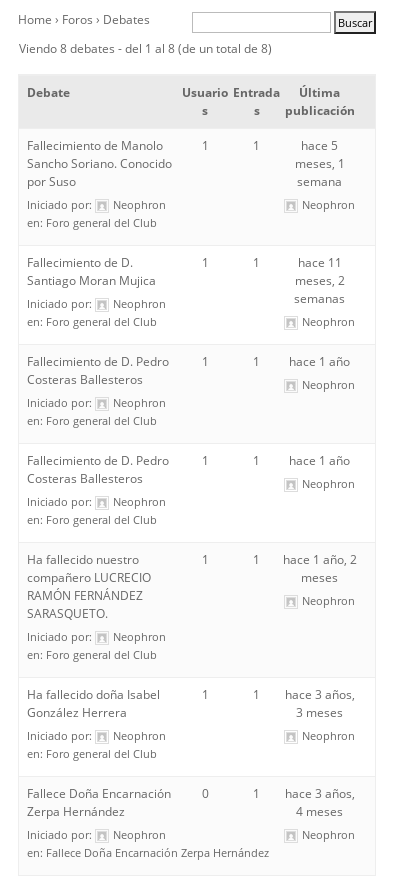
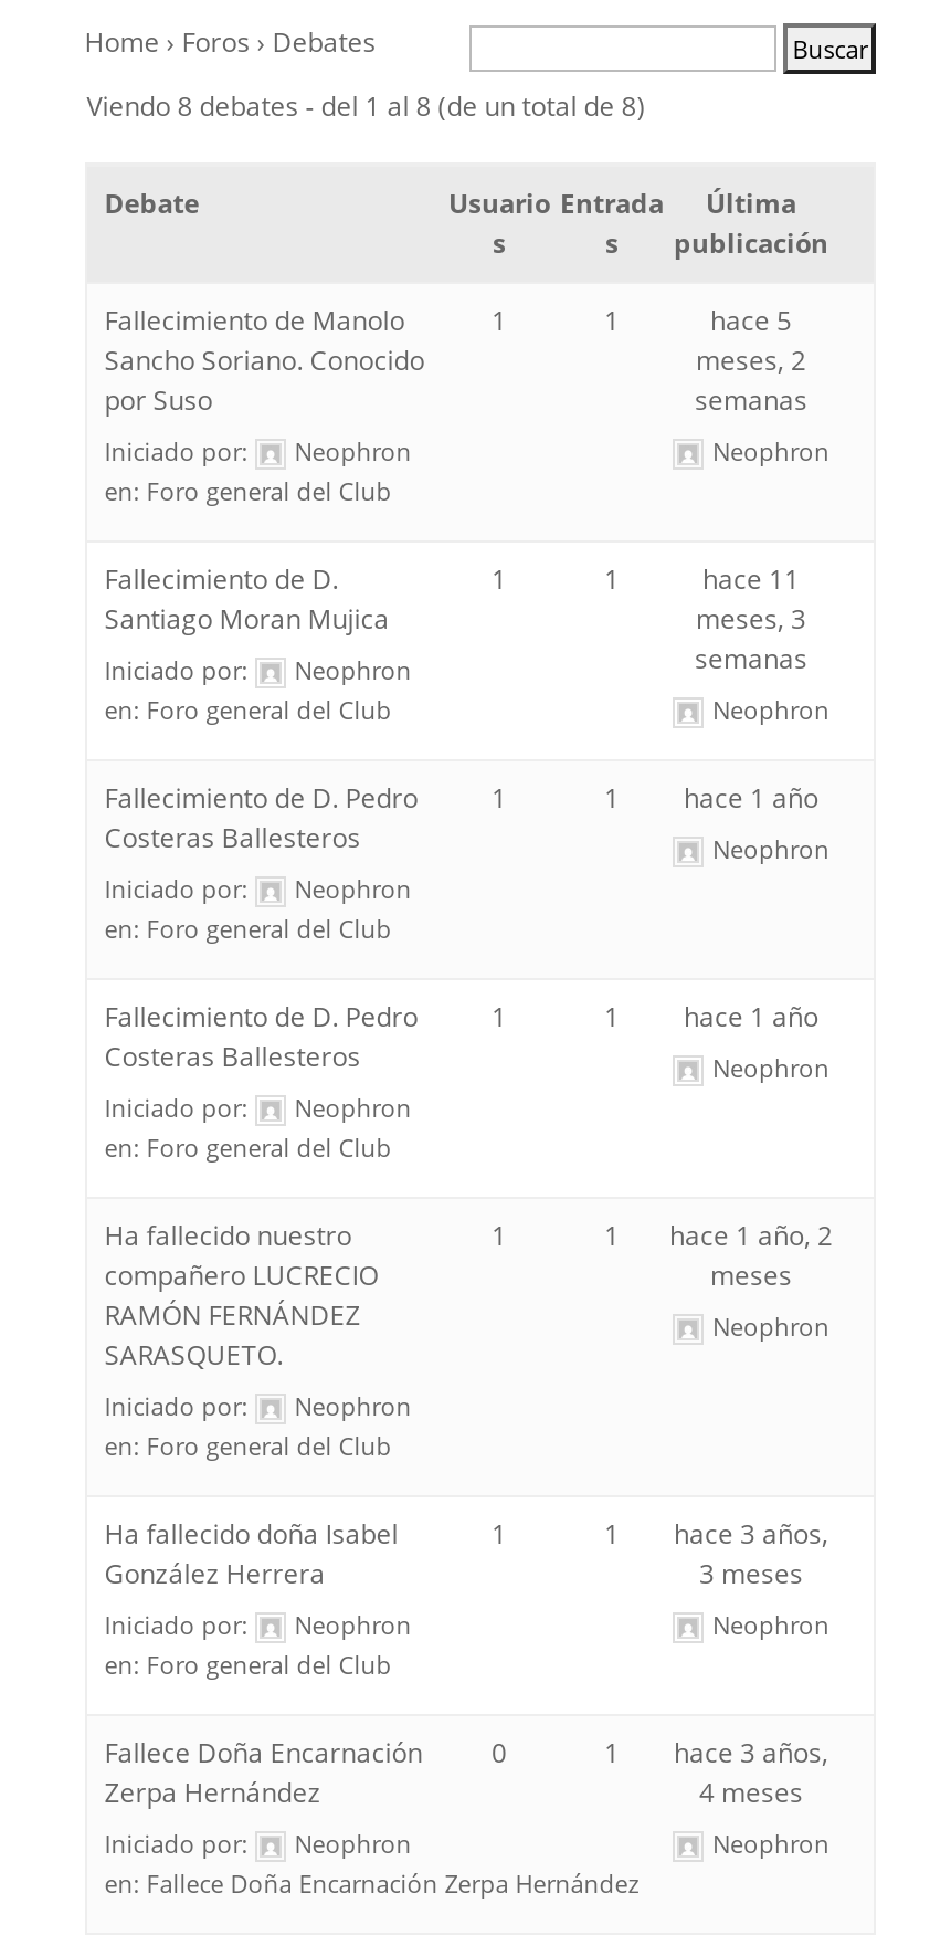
[294,155,344,190] meses, 1 | semana -> [695,341,807,419] meses, 2 | semanas
[294,272,344,289] meses, 2 -> [696,600,806,638] meses, 3

